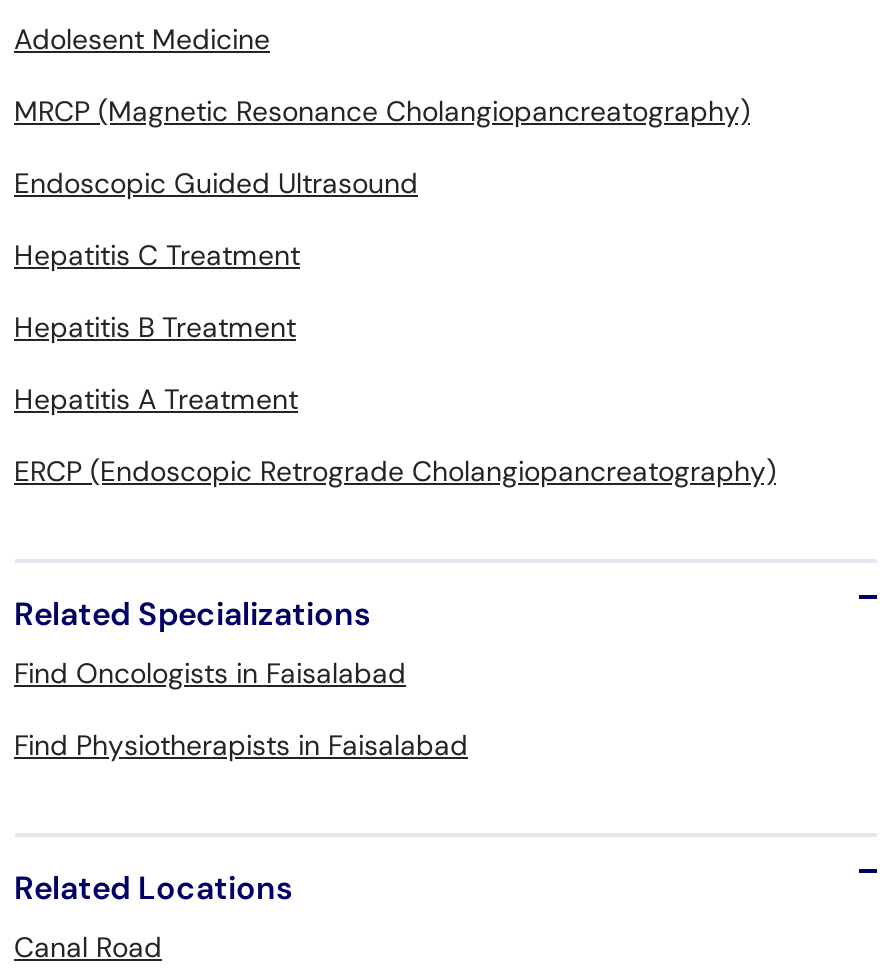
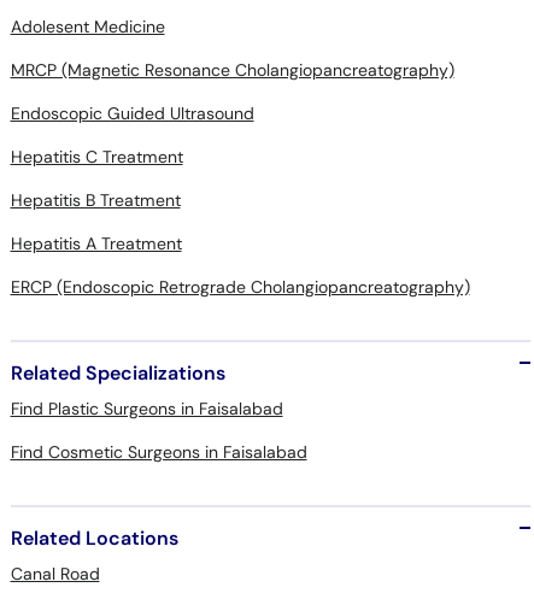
[14,655,406,691] Find Oncologists in Faisalabad -> [10,398,283,419] Find Plastic Surgeons in Faisalabad
[14,727,468,763] Find Physiotherapists in Faisalabad -> [10,441,307,463] Find Cosmetic Surgeons in Faisalabad

